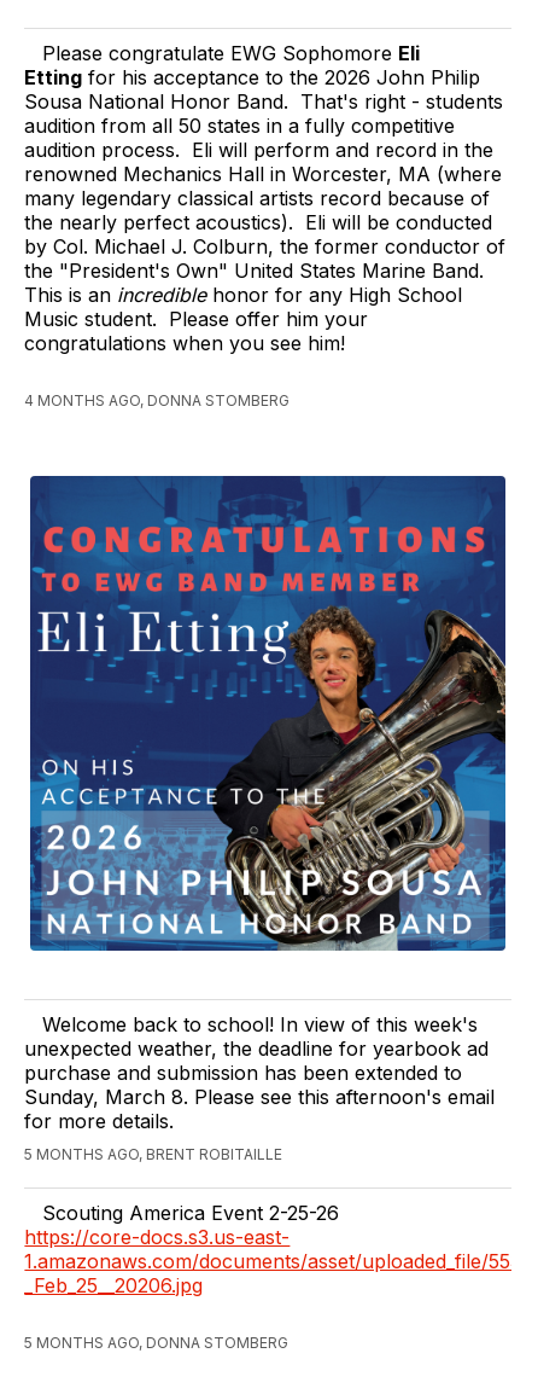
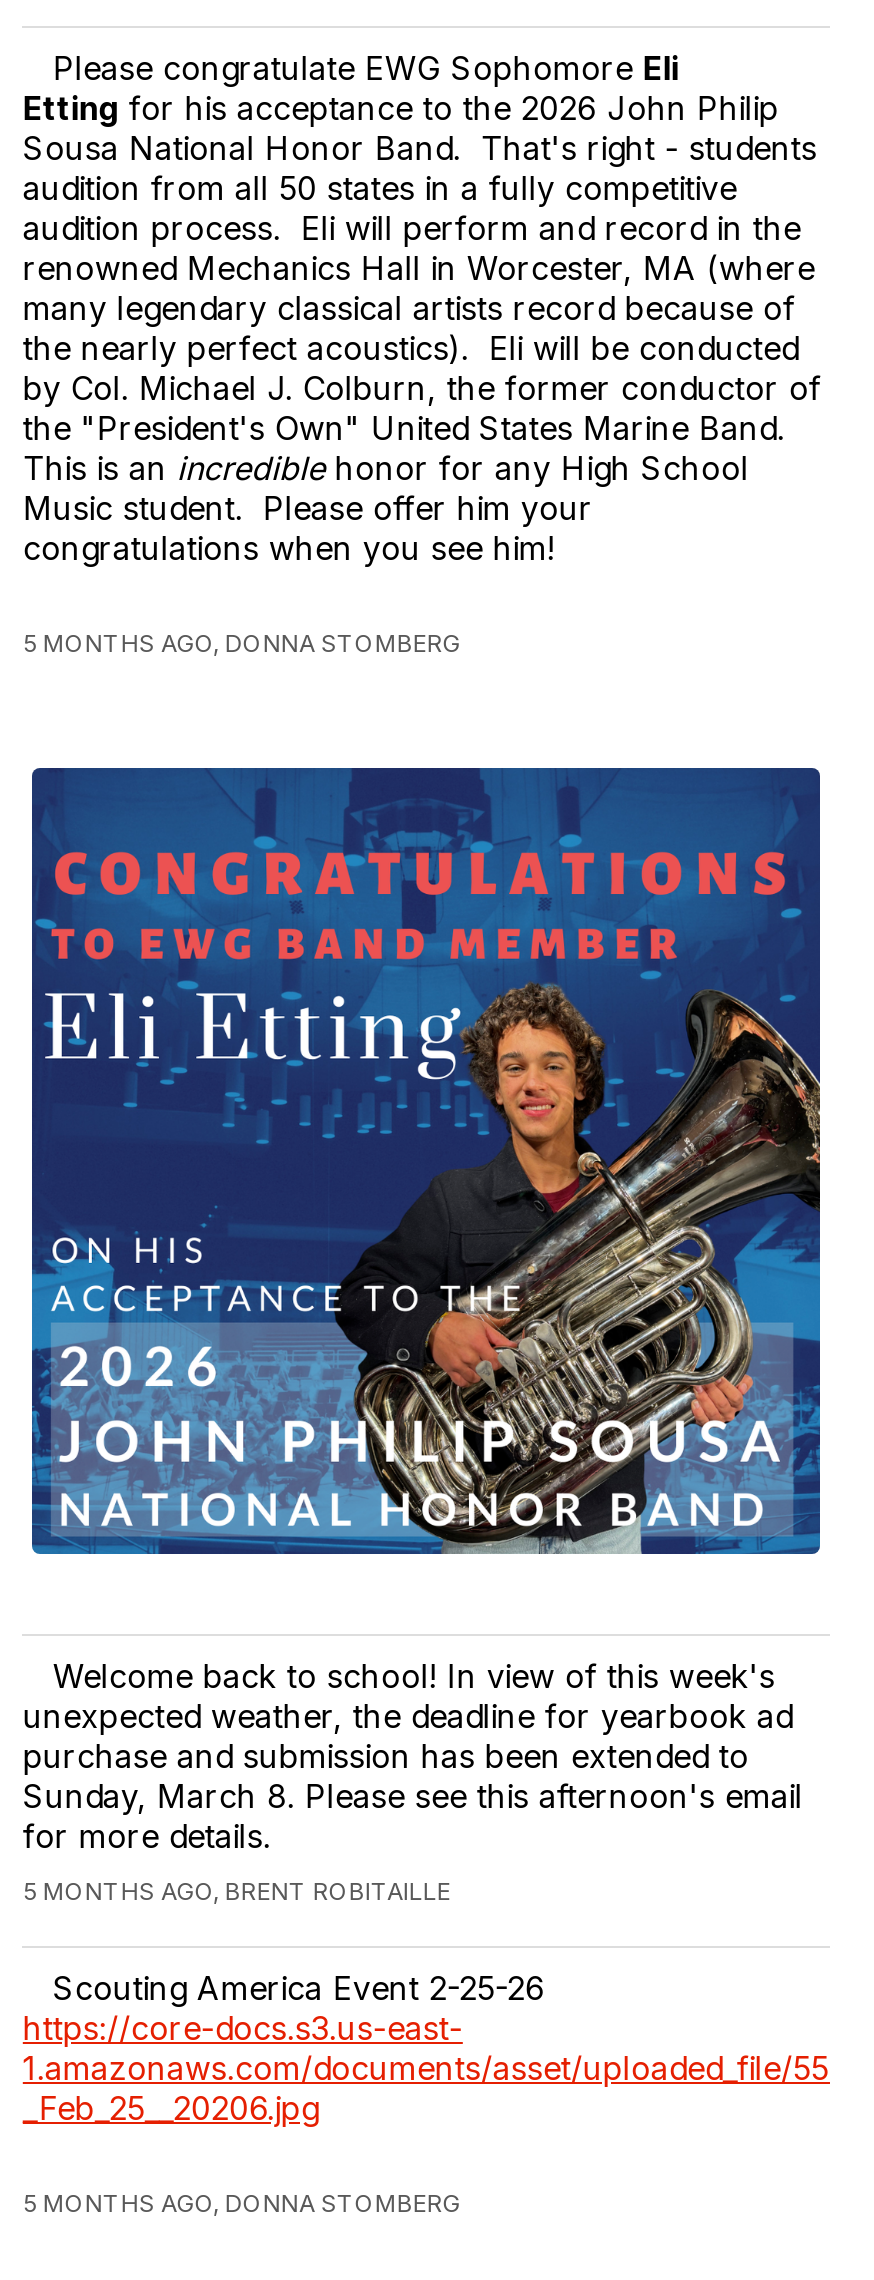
[25,391,290,409] 4 MONTHS AGO, DONNA STOMBERG -> [23,628,461,658] 5 MONTHS AGO, DONNA STOMBERG

